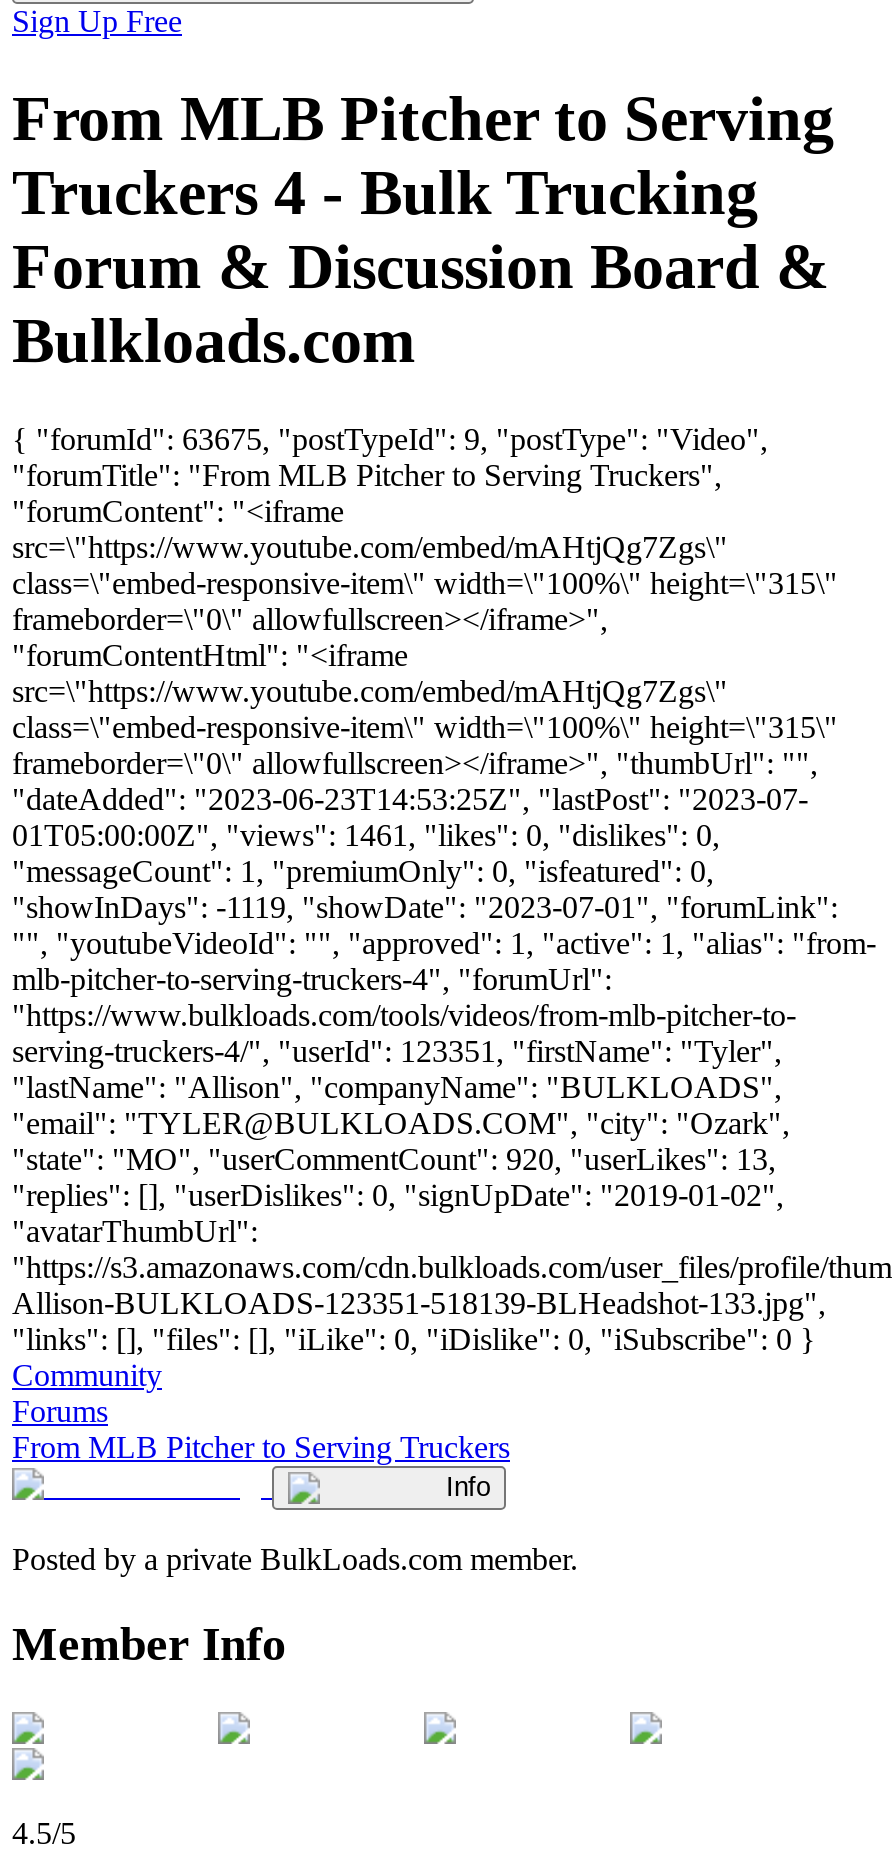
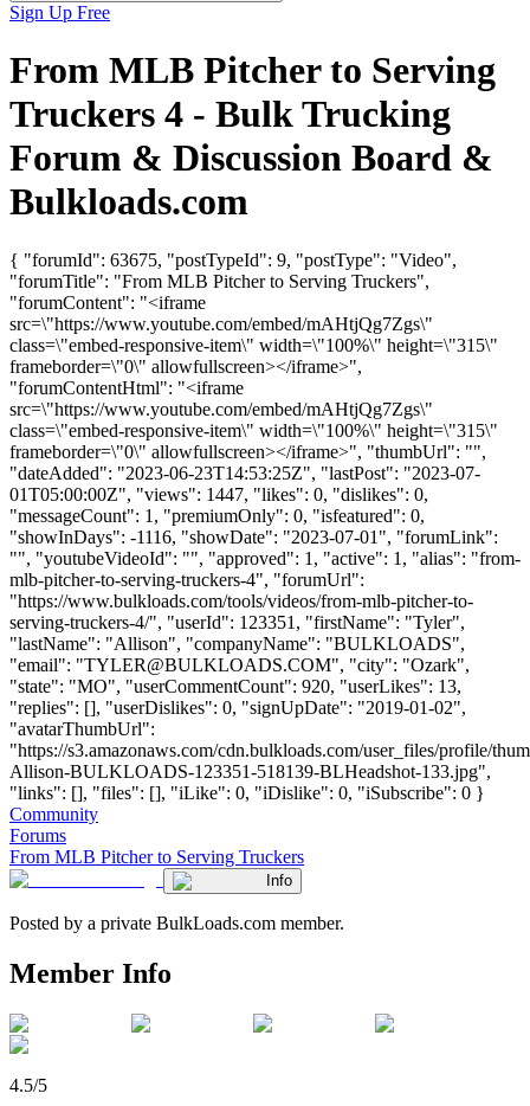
[12,818,720,852] 01T05:00:00Z", "views": 1461, "likes": 0, "dislikes": 0, -> [9,484,428,504] 01T05:00:00Z", "views": 1447, "likes": 0, "dislikes": 0,
[12,890,838,924] "showInDays": -1119, "showDate": "2023-07-01", "forumLink": -> [9,527,498,547] "showInDays": -1116, "showDate": "2023-07-01", "forumLink":

